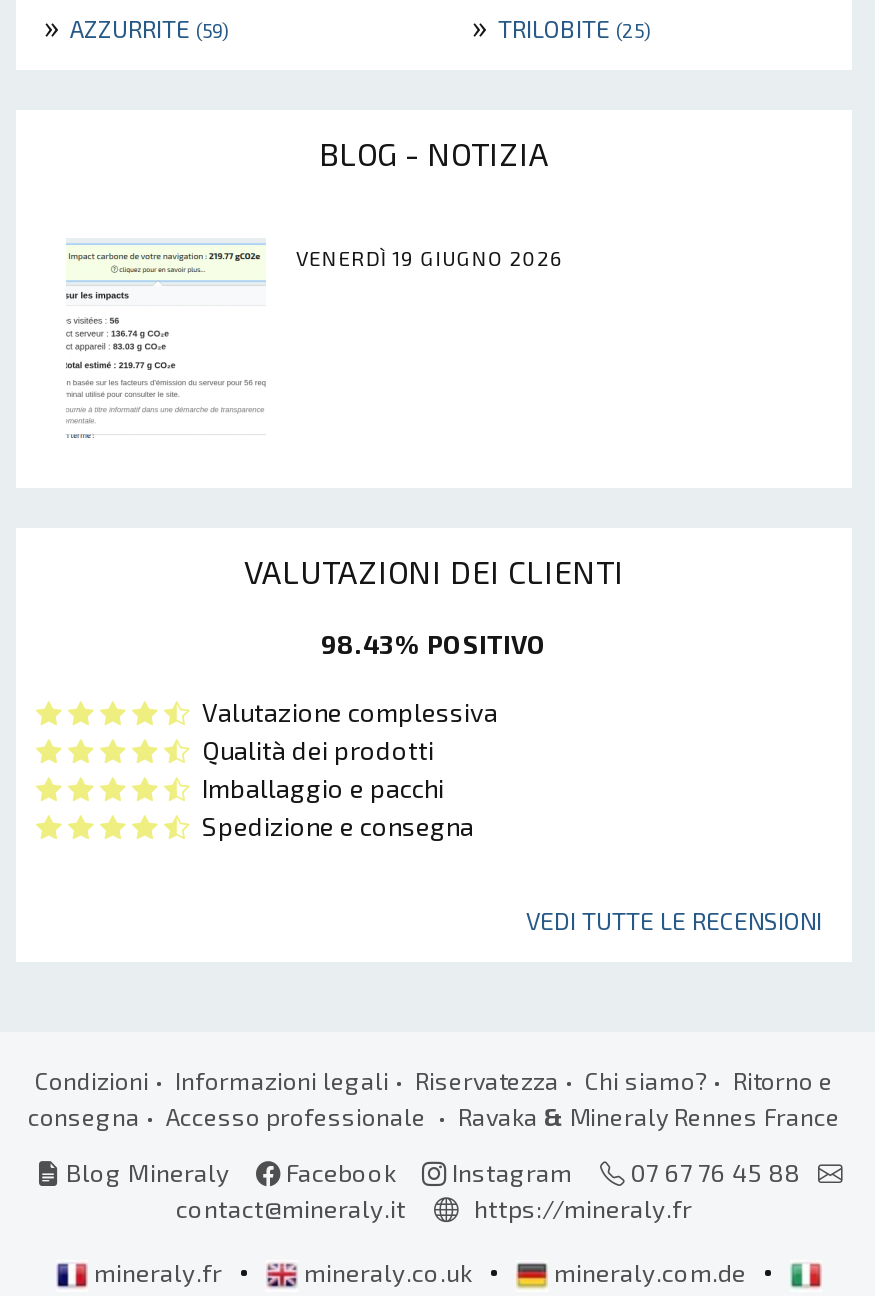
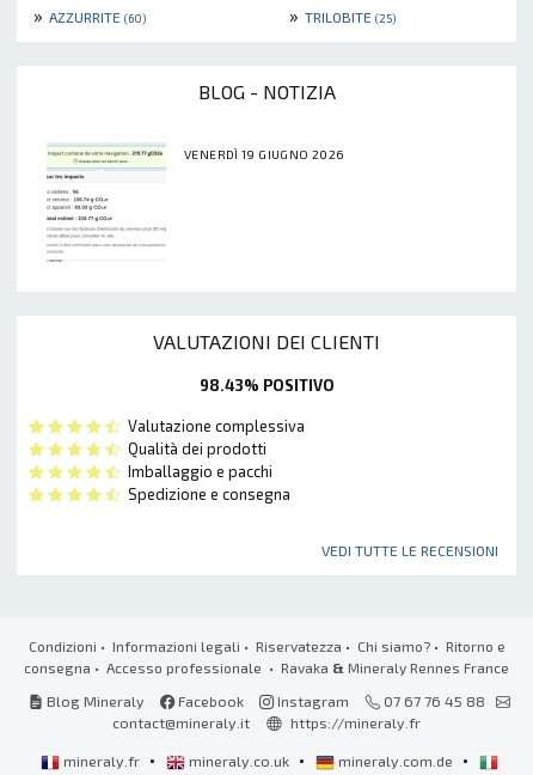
[36,7,228,45] » AZZURRITE (59) -> [29,4,146,27] » AZZURRITE (60)

